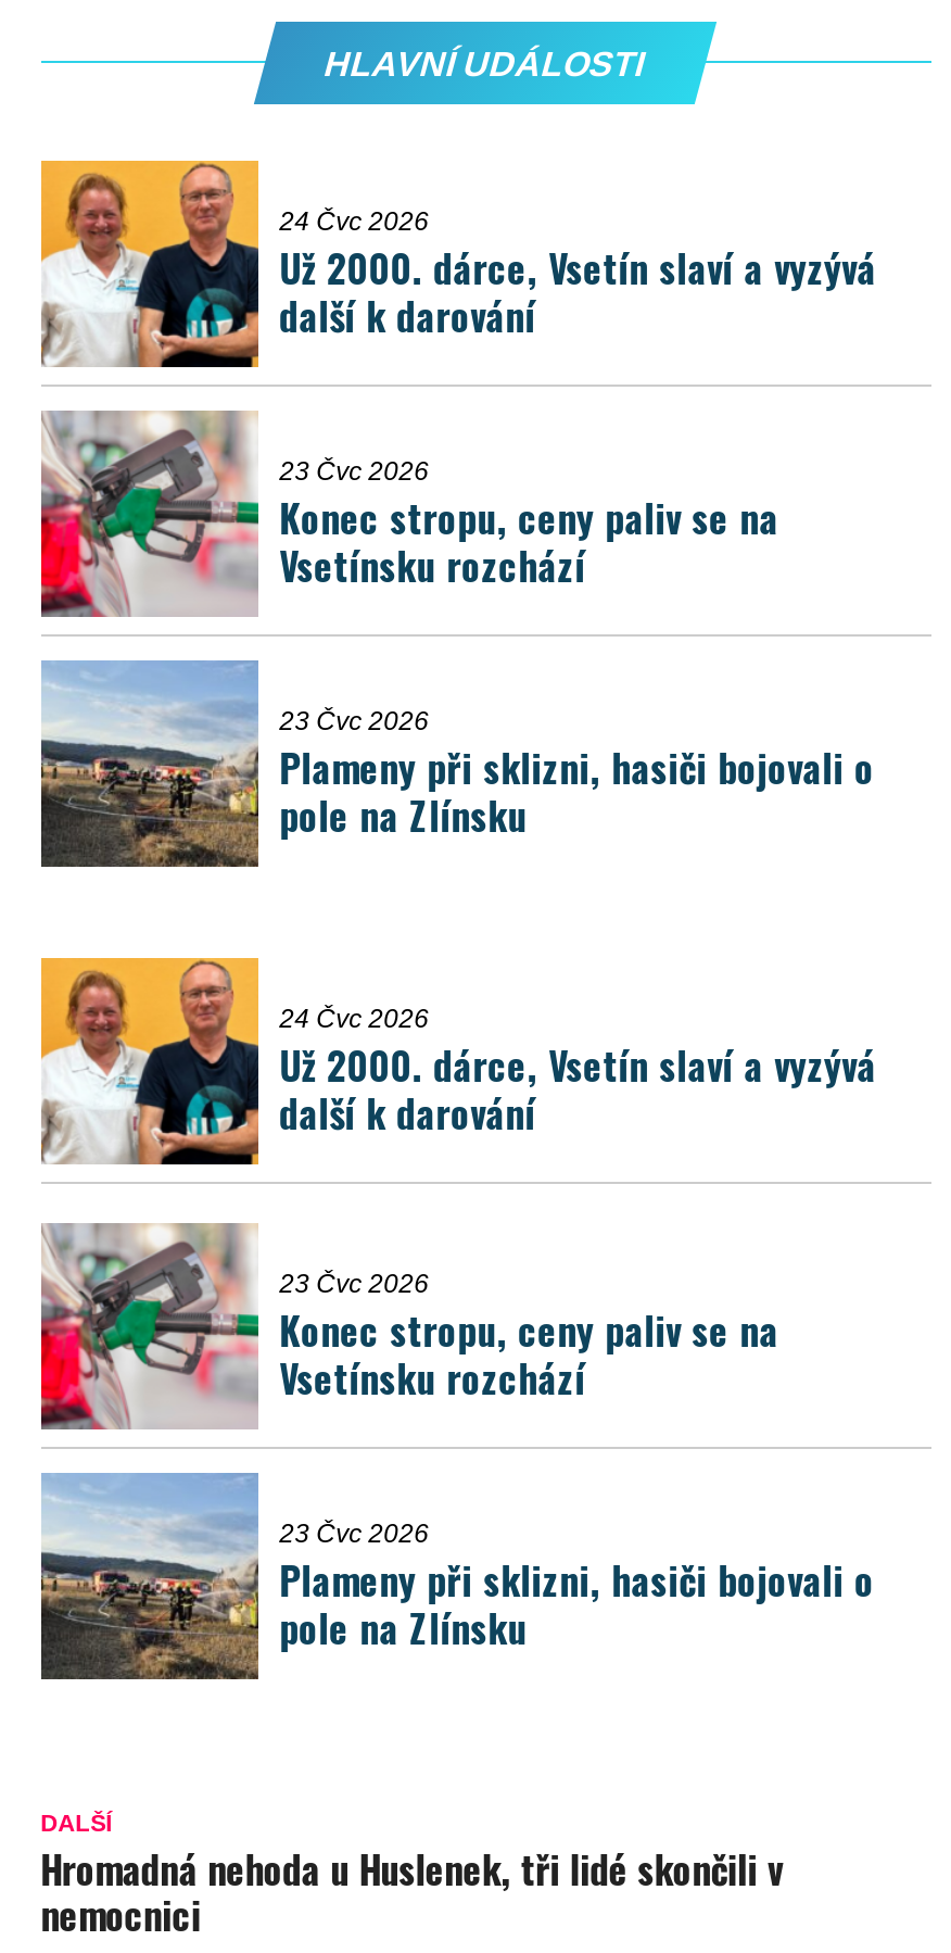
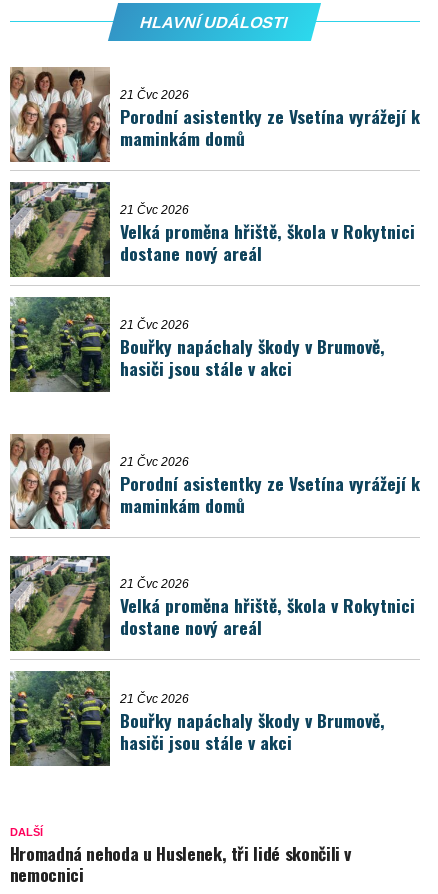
[39,159,877,369] [image] | Už 2000. dárce, Vsetín slaví a vyzývá | další k darování -> [9,67,420,163] [image] | Porodní asistentky ze Vsetína vyrážejí k | maminkám domů
[279,207,429,238] 24 Čvc 2026 -> [120,88,189,102] 21 Čvc 2026
[39,411,779,619] [image] | Konec stropu, ceny paliv se na | Vsetínsku rozchází -> [9,181,415,278] [image] | Velká proměna hřiště, škola v Rokytnici | dostane nový areál
[279,457,429,488] 23 Čvc 2026 -> [120,203,189,217] 21 Čvc 2026
[39,658,874,867] [image] | Plameny při sklizni, hasiči bojovali o | pole na Zlínsku -> [9,296,385,392] [image] | Bouřky napáchaly škody v Brumově, | hasiči jsou stále v akci
[279,707,429,738] 23 Čvc 2026 -> [120,318,189,332] 21 Čvc 2026
[39,956,877,1167] [image] | Už 2000. dárce, Vsetín slaví a vyzývá | další k darování -> [9,434,420,530] [image] | Porodní asistentky ze Vsetína vyrážejí k | maminkám domů
[279,1005,429,1035] 24 Čvc 2026 -> [120,455,189,469] 21 Čvc 2026
[39,1223,779,1432] [image] | Konec stropu, ceny paliv se na | Vsetínsku rozchází -> [9,555,415,652] [image] | Velká proměna hřiště, škola v Rokytnici | dostane nový areál
[279,1270,429,1300] 23 Čvc 2026 -> [120,577,189,591] 21 Čvc 2026
[39,1471,874,1679] [image] | Plameny při sklizni, hasiči bojovali o | pole na Zlínsku -> [9,670,385,766] [image] | Bouřky napáchaly škody v Brumově, | hasiči jsou stále v akci
[279,1520,429,1550] 23 Čvc 2026 -> [120,692,189,706] 21 Čvc 2026

